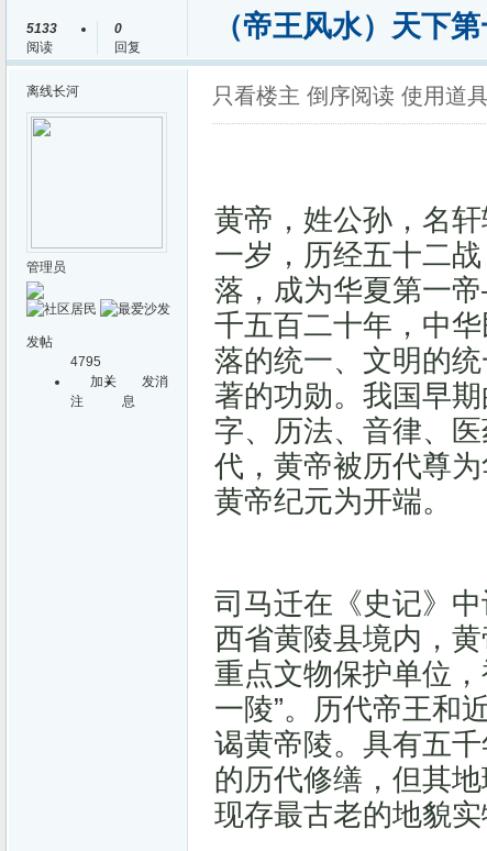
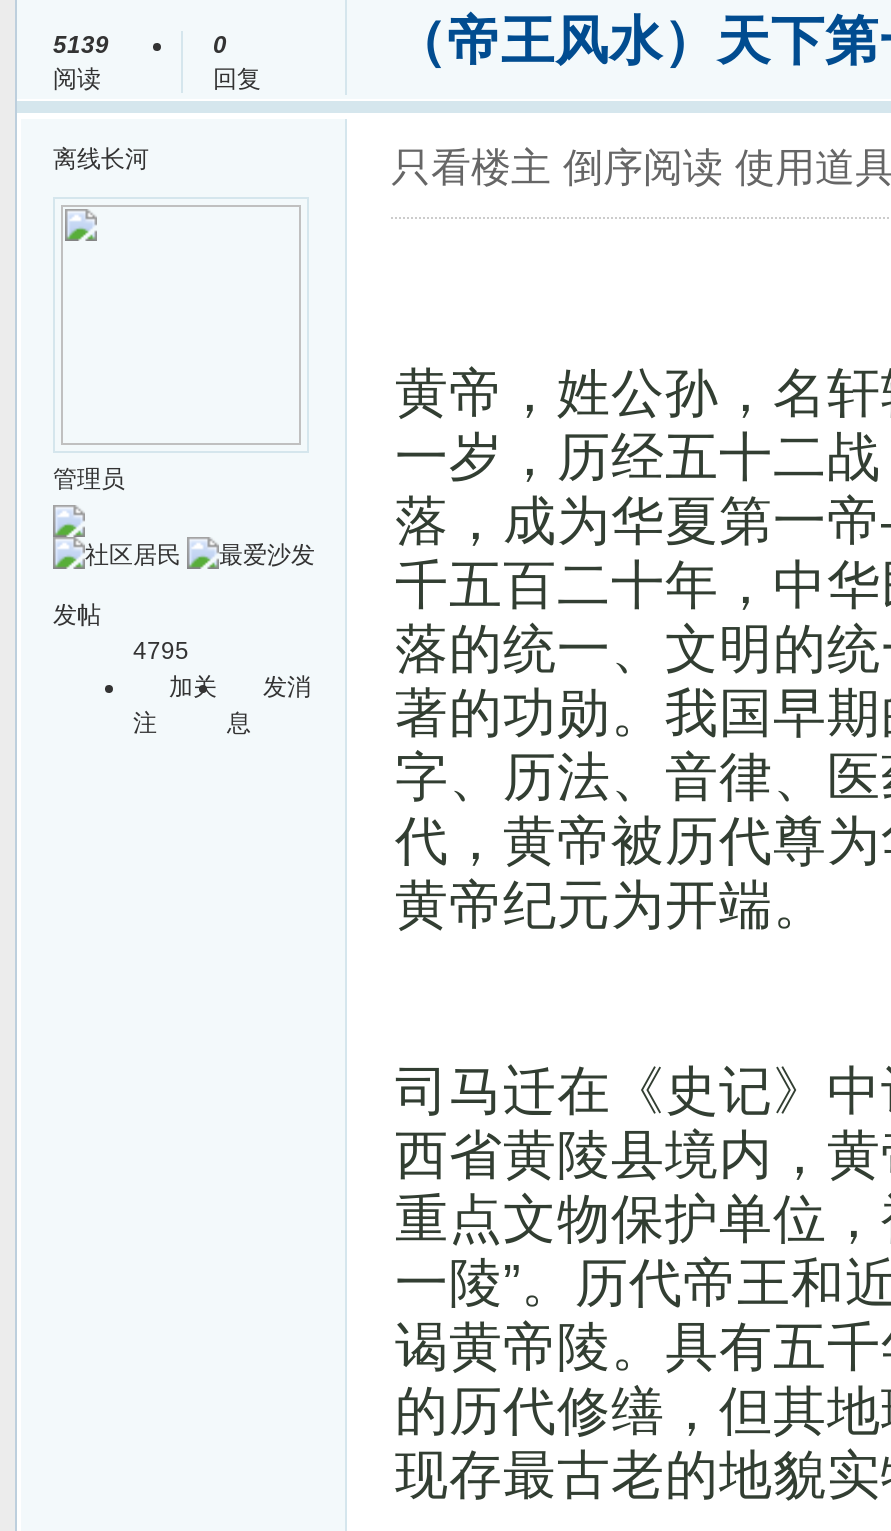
[26,21,57,36] 5133 -> [53,31,109,59] 5139

